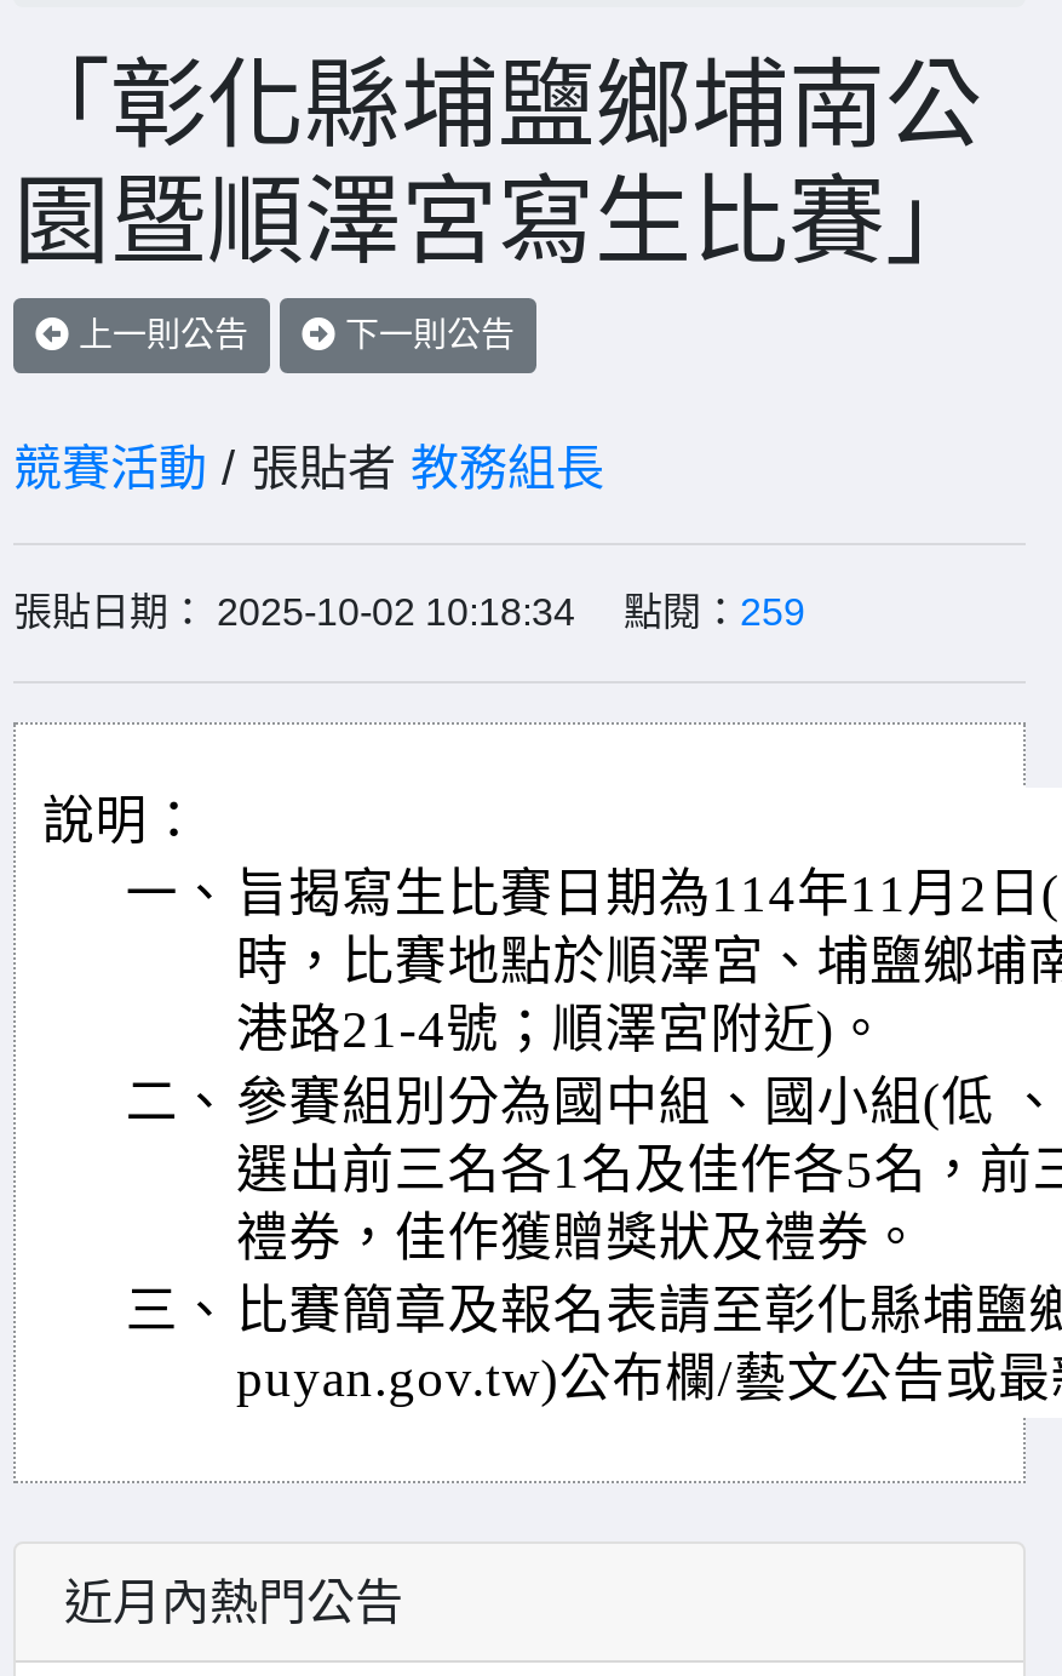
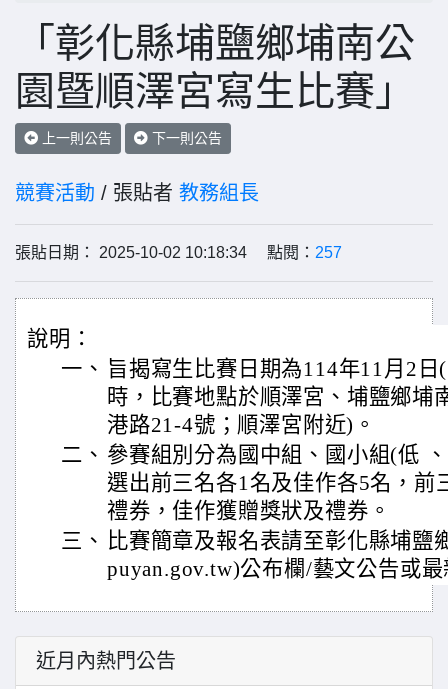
[13,591,805,633] 張貼日期： 2025-10-02 10:18:34 點閱：259 -> [15,244,342,261] 張貼日期： 2025-10-02 10:18:34 點閱：257

